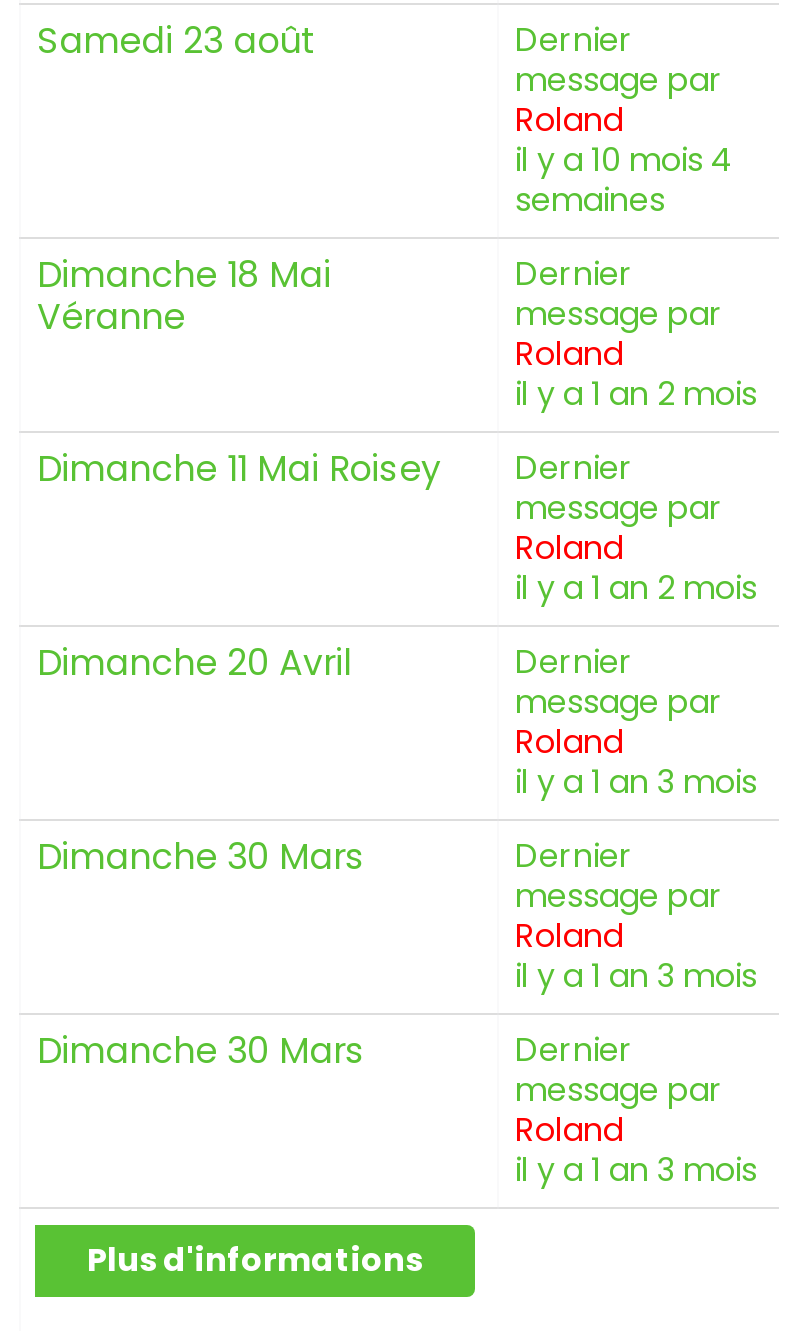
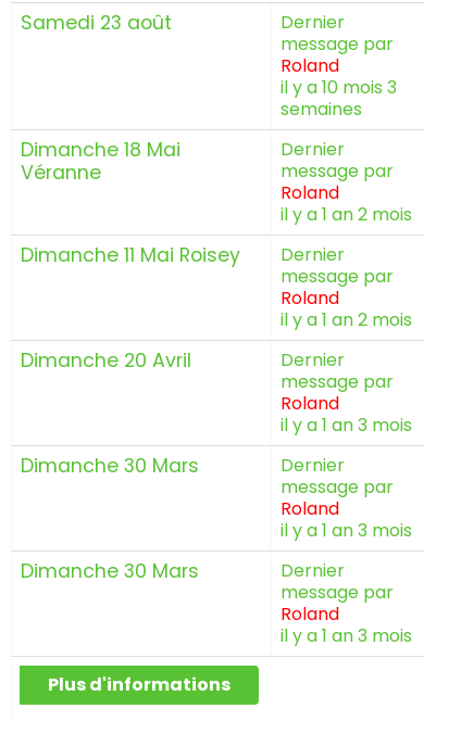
[515,136,733,182] il y a 10 mois 4 -> [281,74,397,99] il y a 10 mois 3

